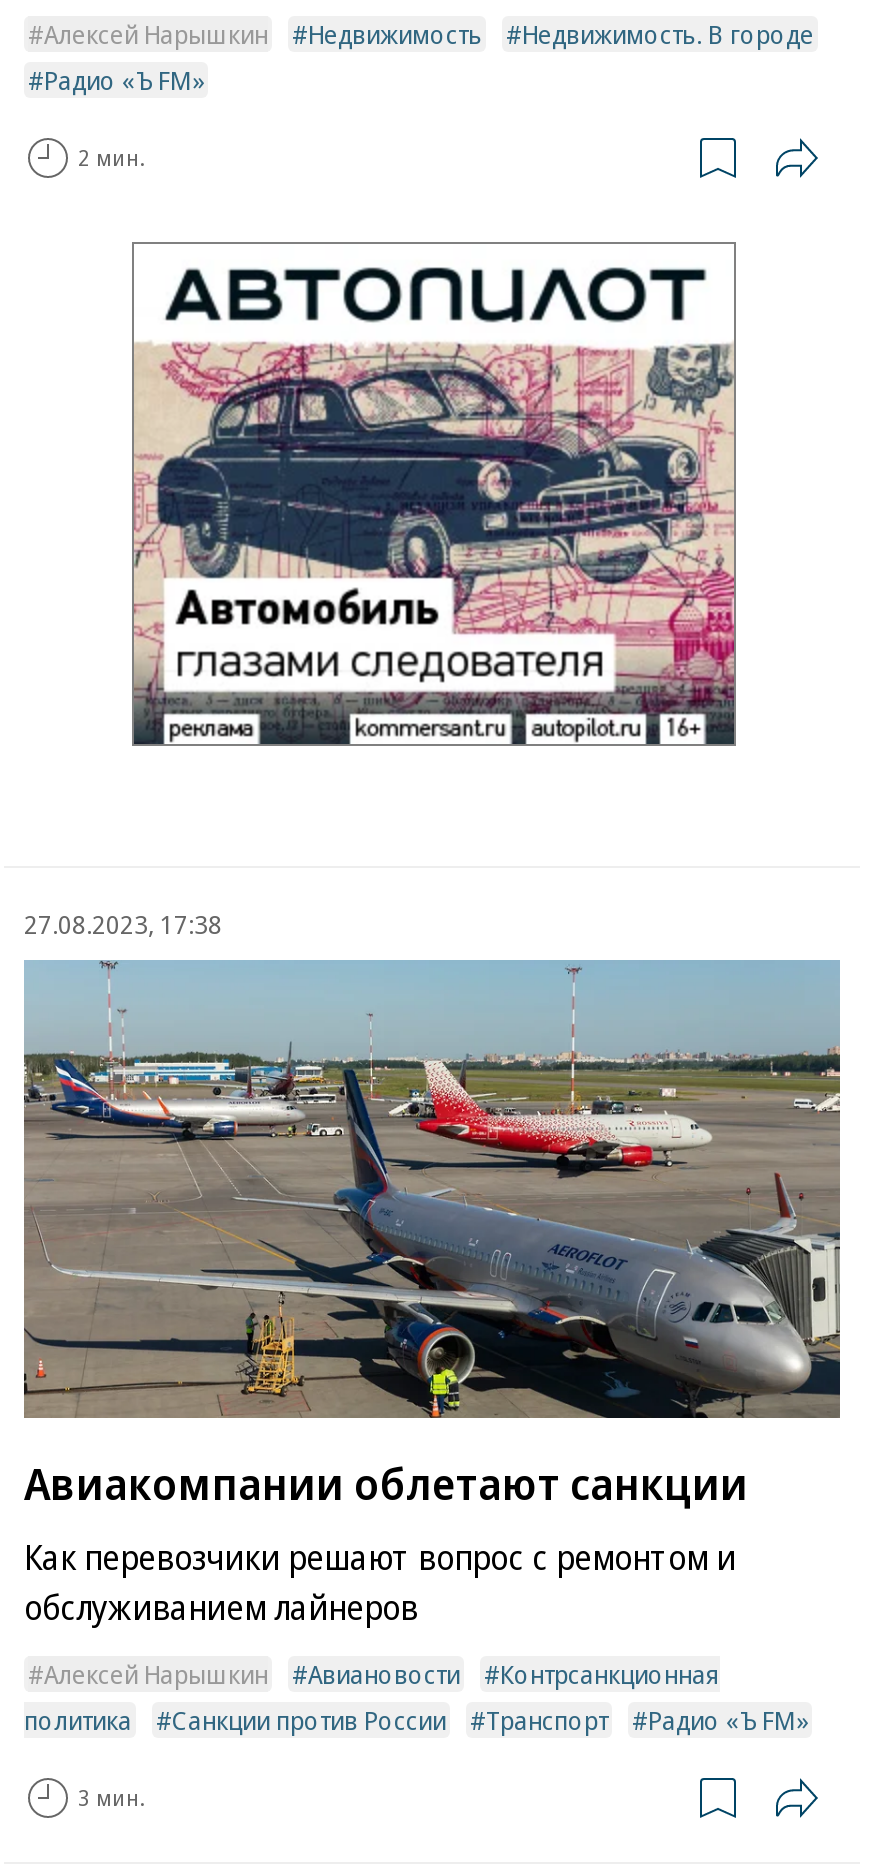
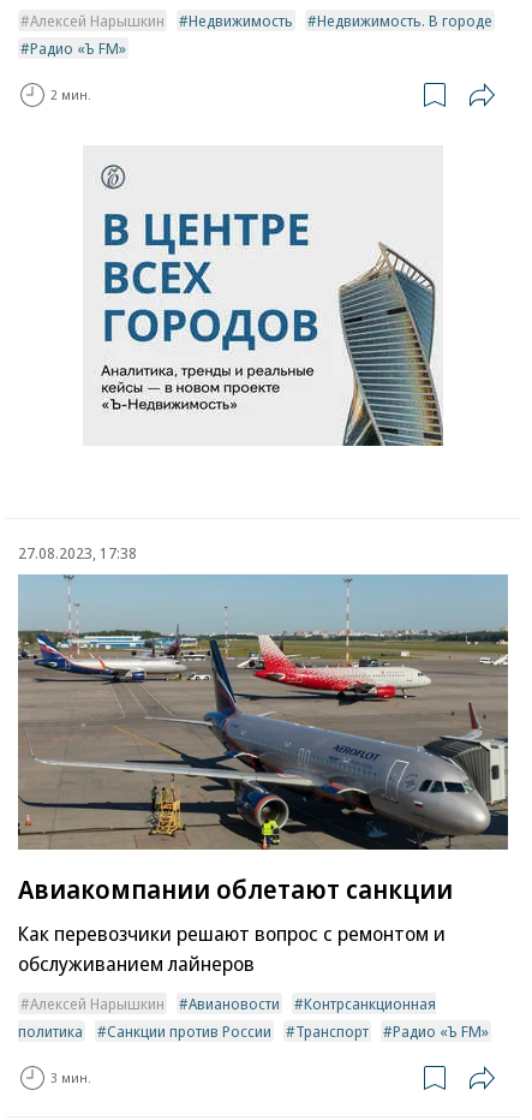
[130,242,738,748] [image] -> [83,148,446,446] [image]

